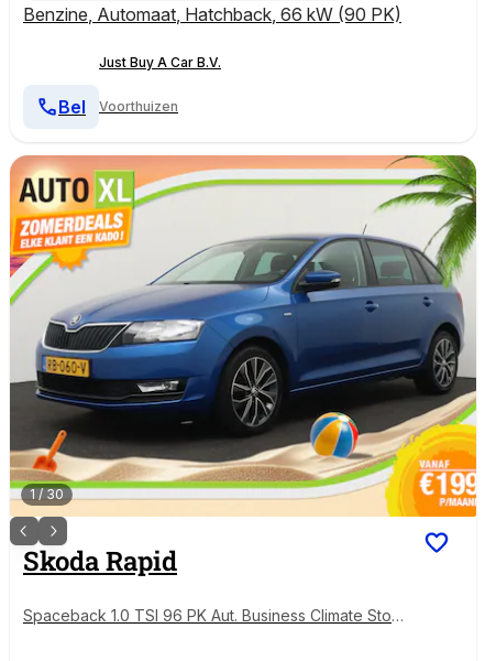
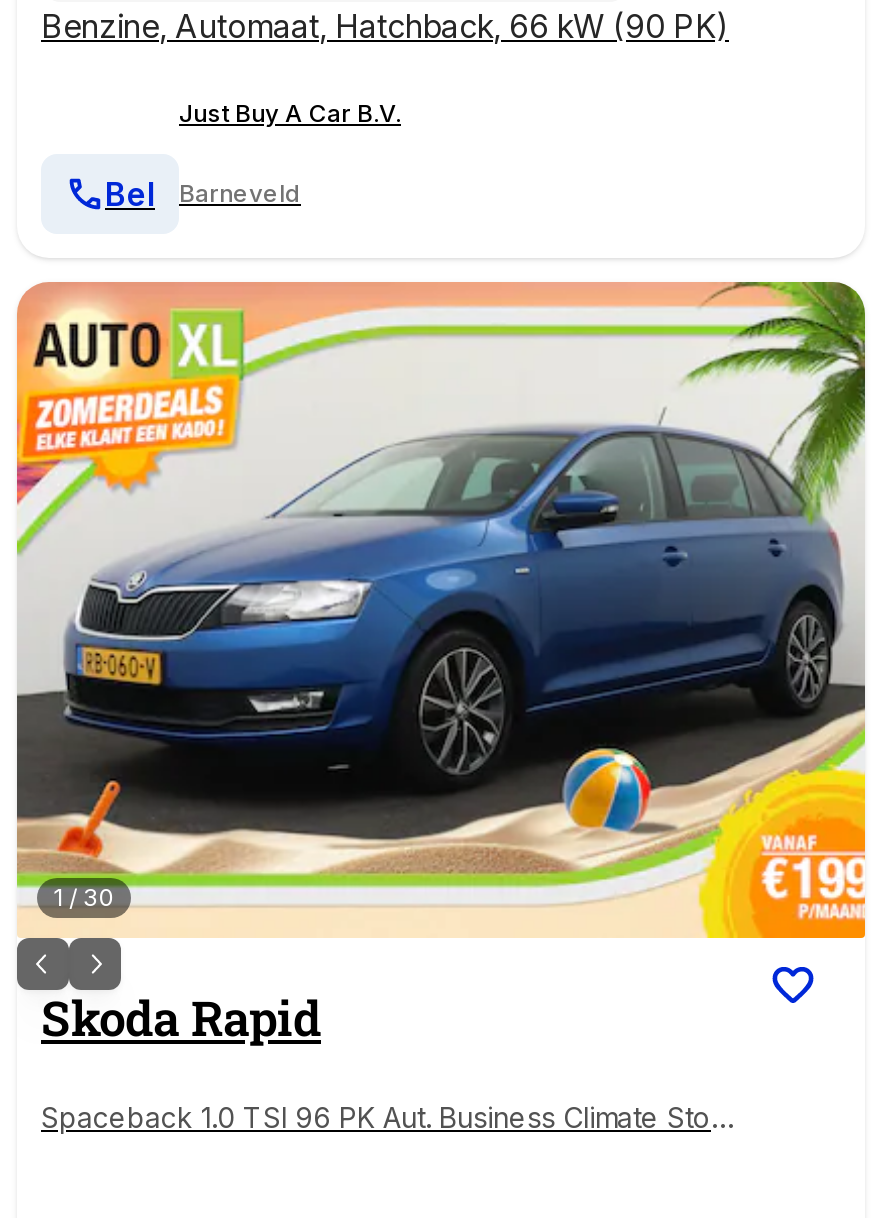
[99,98,178,115] Voorthuizen -> [179,178,301,208] Barneveld

